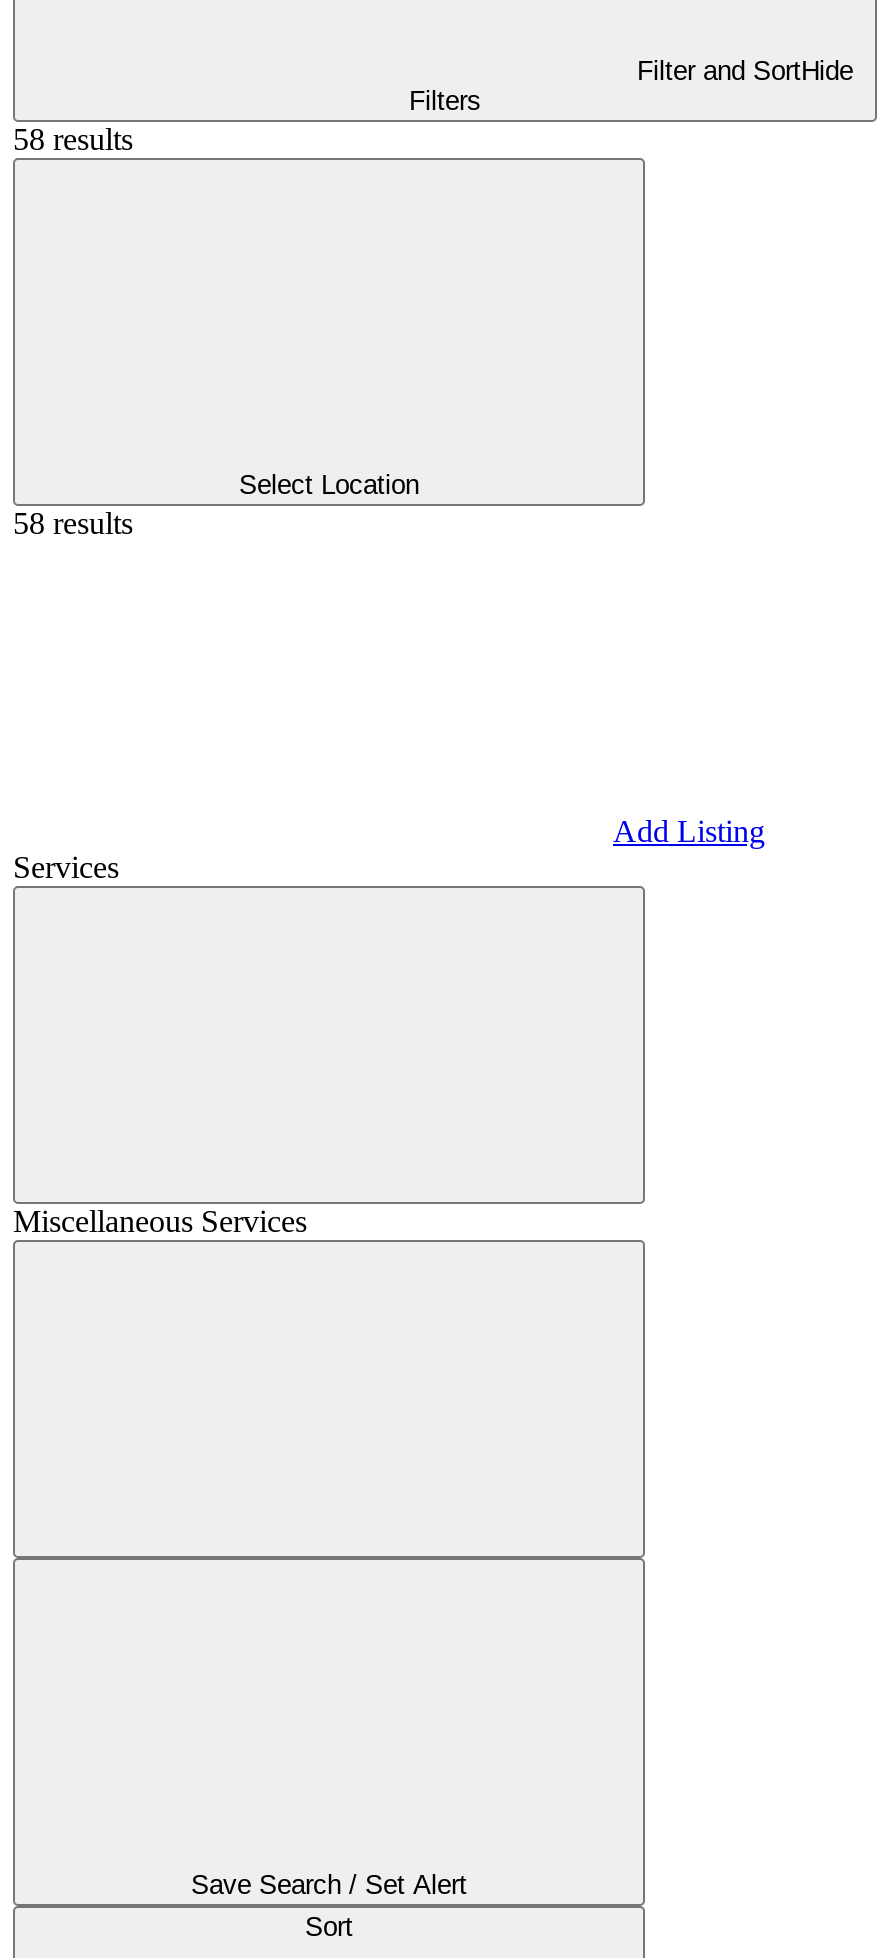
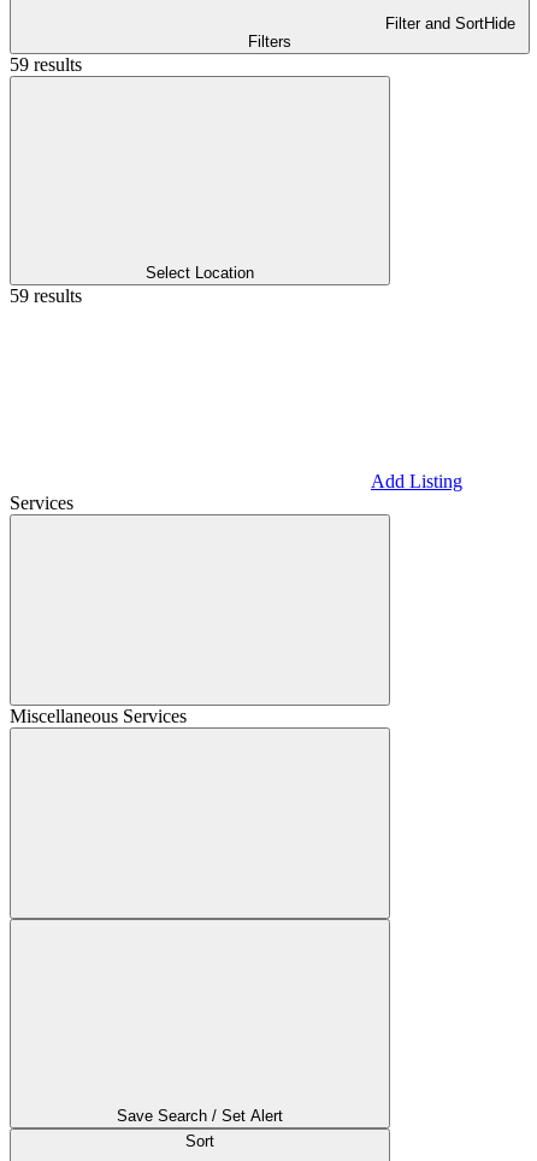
[13,122,133,156] 58 results -> [10,54,82,75] 59 results
[13,506,133,540] 58 results -> [10,285,82,306] 59 results

